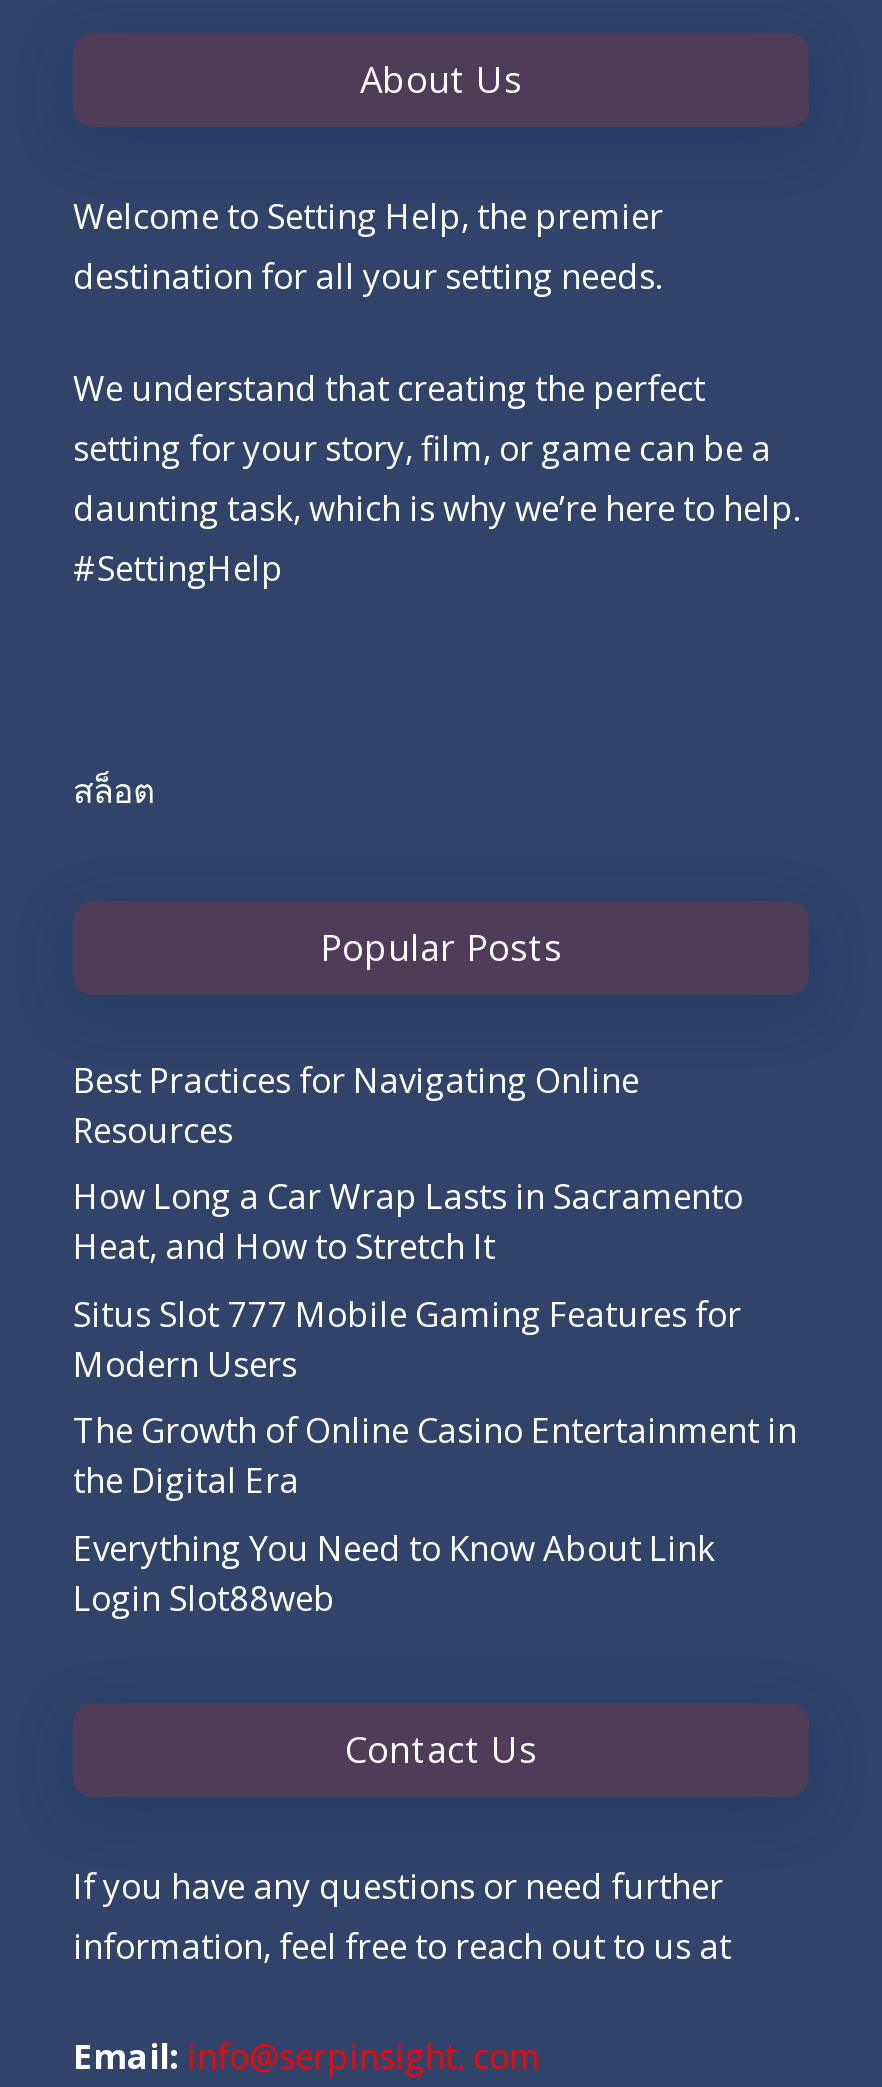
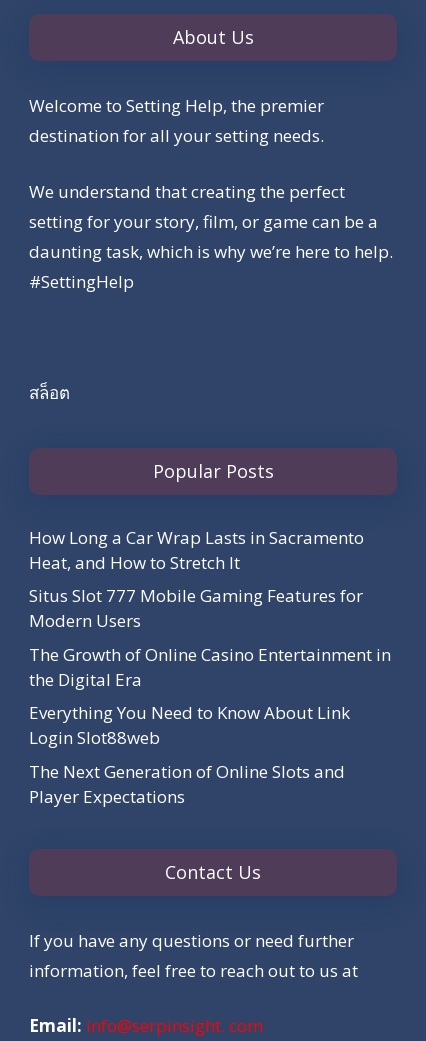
[73,1056,639,1152] Best Practices for Navigating Online | Resources -> none
moved [73,1173,797,1620] -> [29,525,391,749]: How Long a Car Wrap Lasts in Sacramento | Heat, and How to Stretch It | Situs Slot 777 Mobile Gaming Features for | Modern Users | The Growth of Online Casino Entertainment in | the Digital Era | Everything You Need to Know About Link | Login Slot88web
none -> [29,759,345,807] The Next Generation of Online Slots and | Player Expectations

